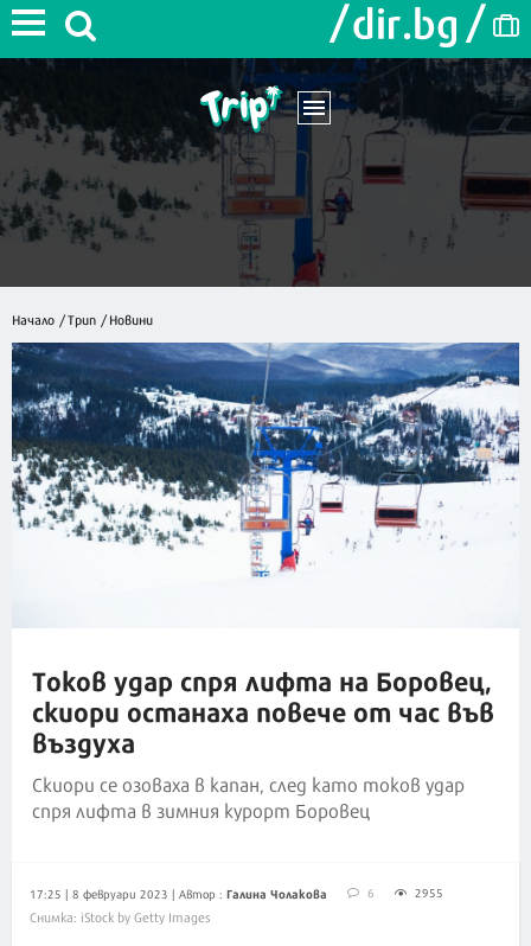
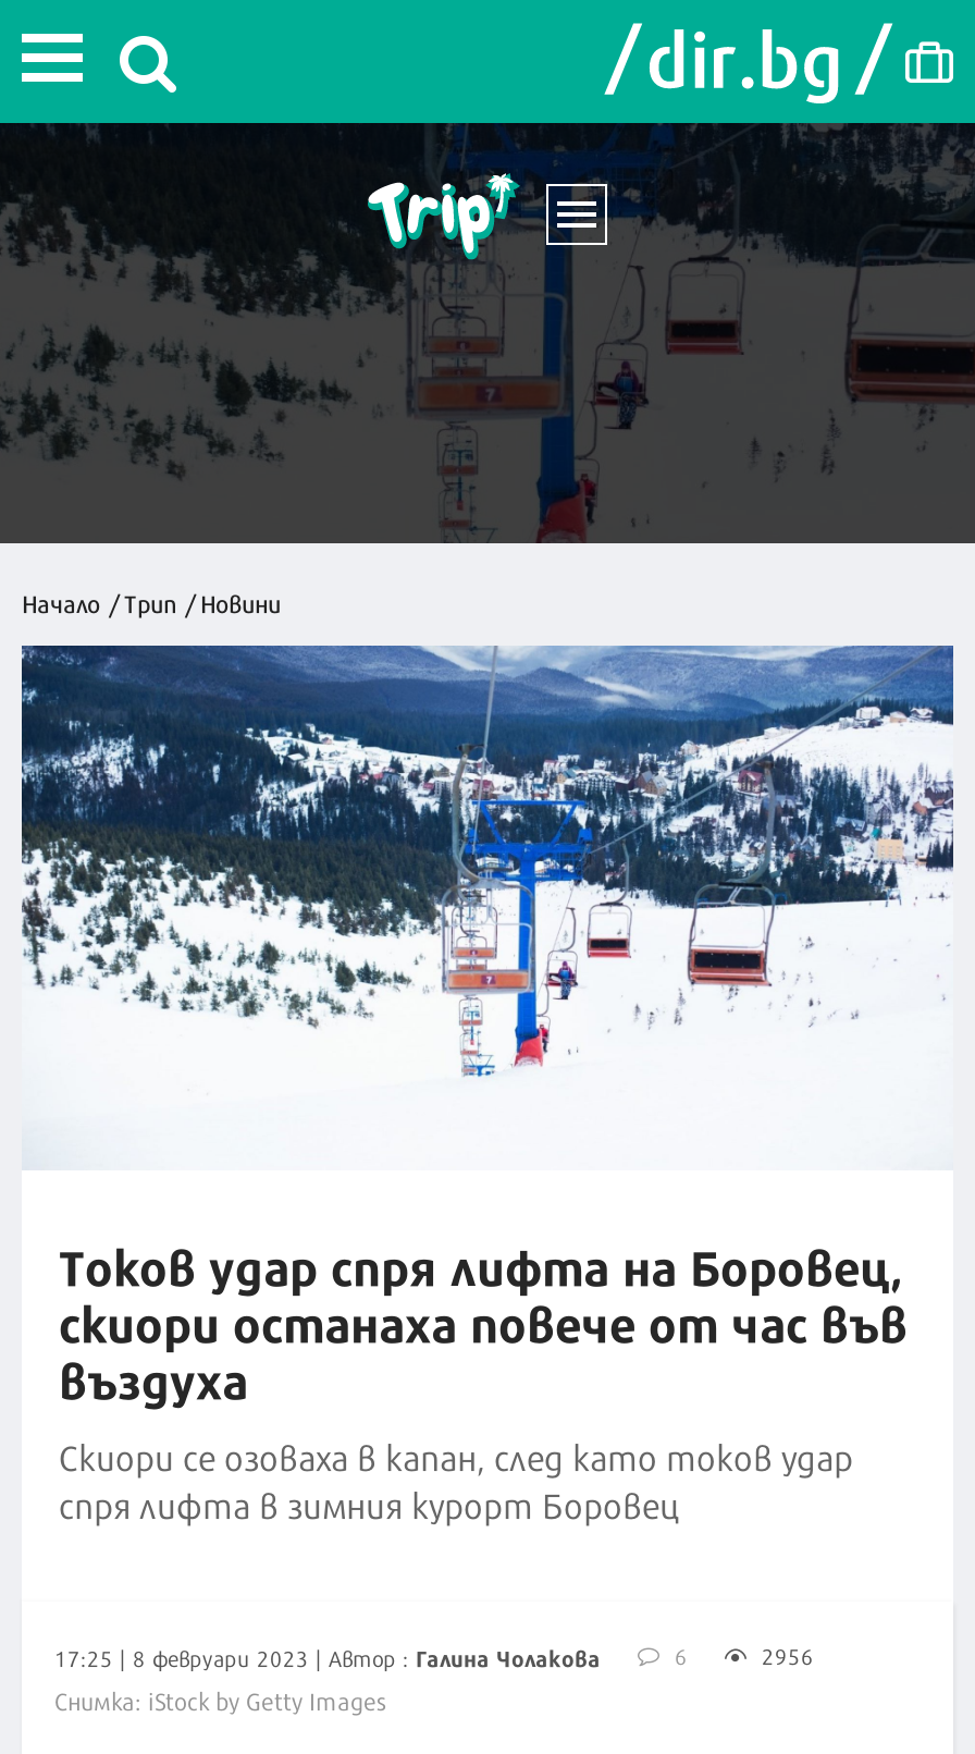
[415,883,443,901] 2955 -> [762,1639,814,1672] 2956

